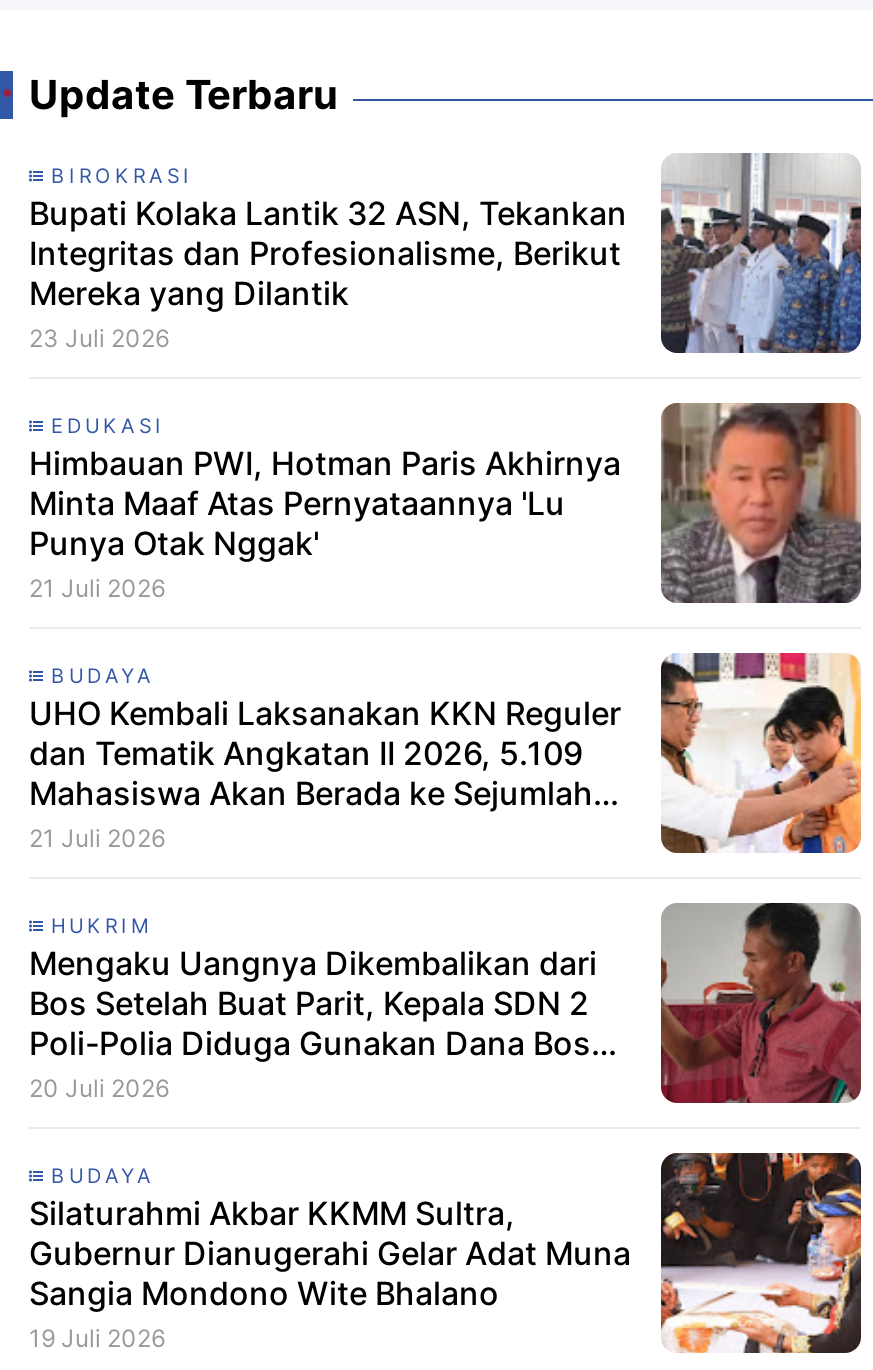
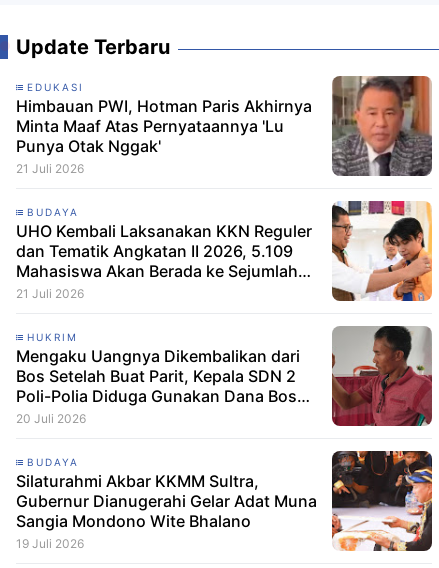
[29,153,863,353] [image] | BIROKRASI | Bupati Kolaka Lantik 32 ASN, Tekankan | Integritas dan Profesionalisme, Berikut | Mereka yang Dilantik | 23 Juli 2026 -> none

